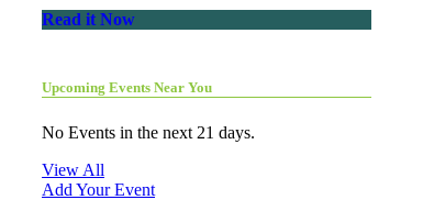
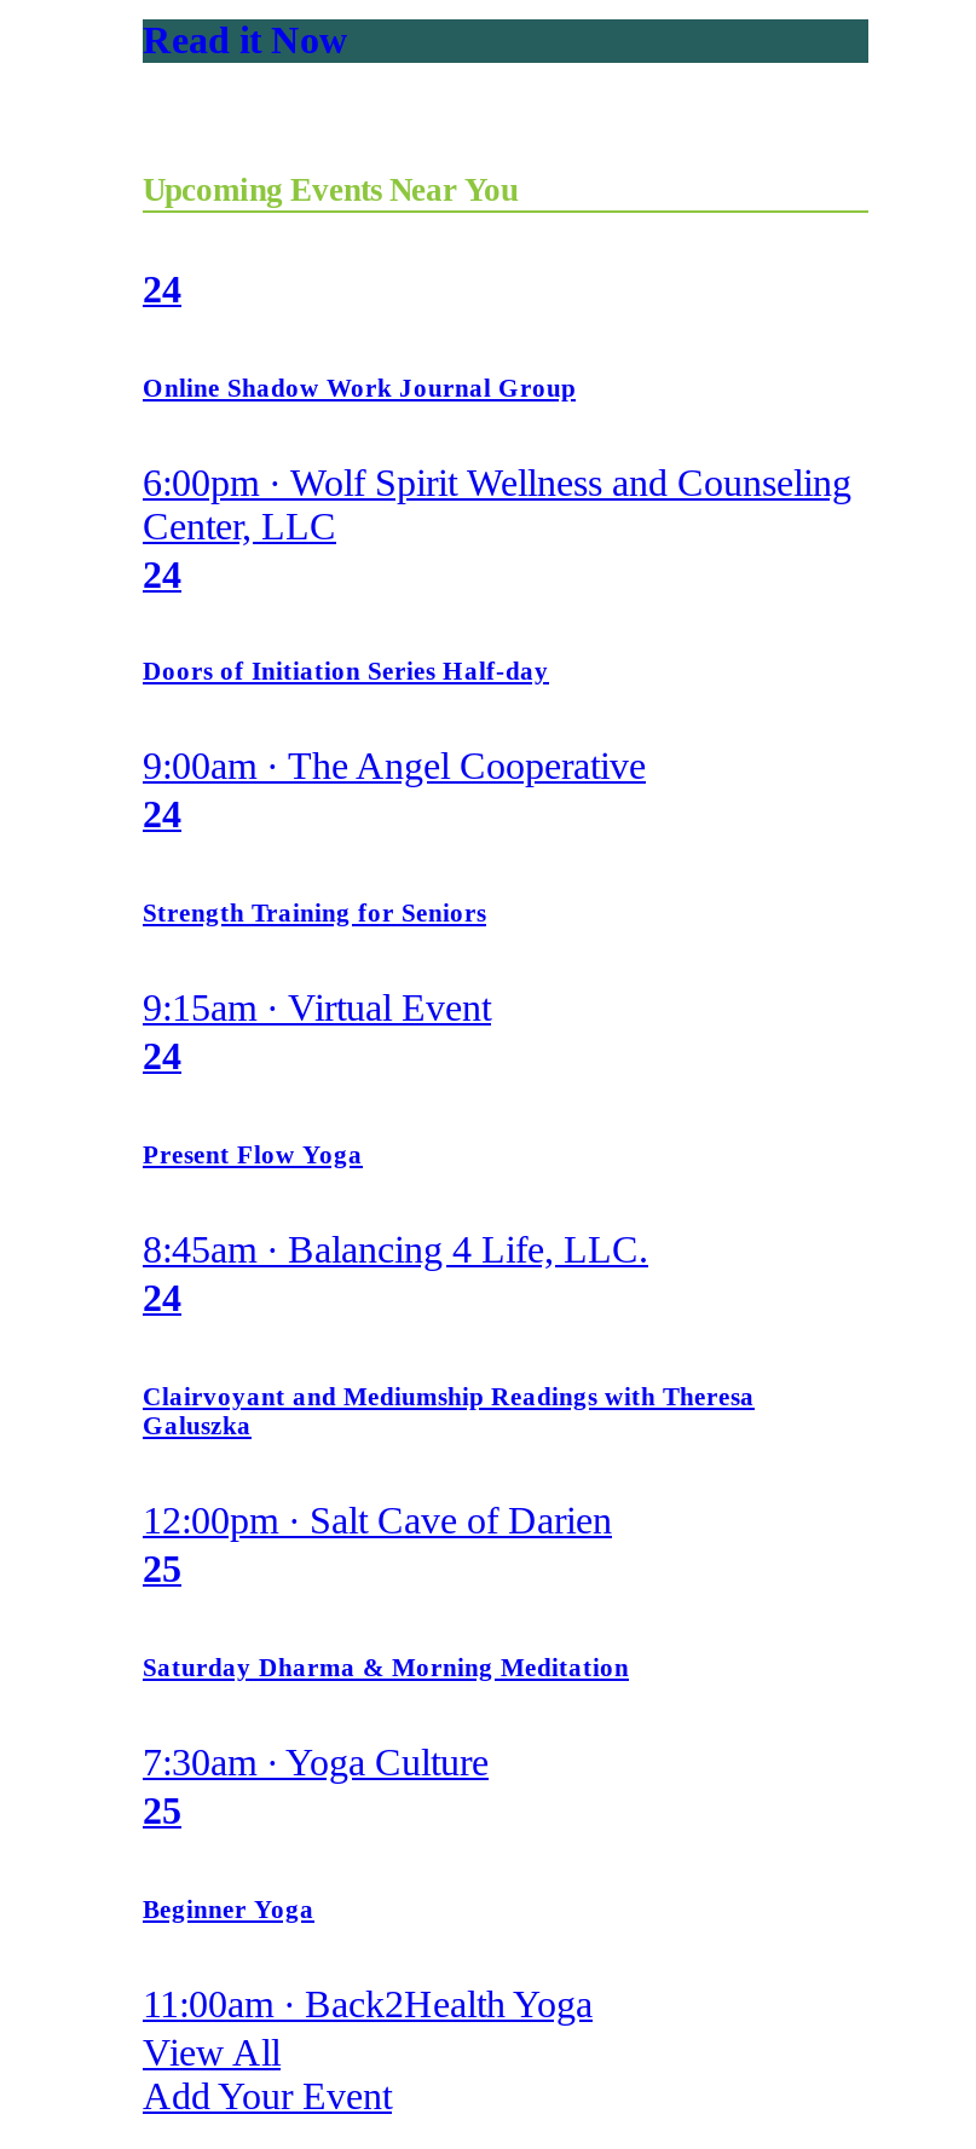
[42,123,255,141] No Events in the next 21 days. -> [143,268,851,2025] 24 | Online Shadow Work Journal Group | 6:00pm · Wolf Spirit Wellness and Counseling | Center, LLC | 24 | Doors of Initiation Series Half-day | 9:00am · The Angel Cooperative | 24 | Strength Training for Seniors | 9:15am · Virtual Event | 24 | Present Flow Yoga | 8:45am · Balancing 4 Life, LLC. | 24 | Clairvoyant and Mediumship Readings with Theresa | Galuszka | 12:00pm · Salt Cave of Darien | 25 | Saturday Dharma & Morning Meditation | 7:30am · Yoga Culture | 25 | Beginner Yoga | 11:00am · Back2Health Yoga

